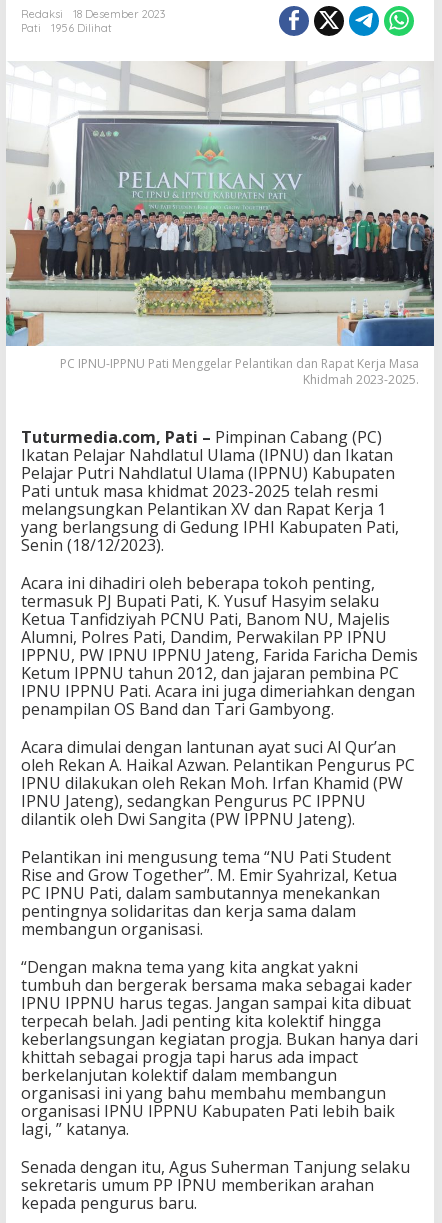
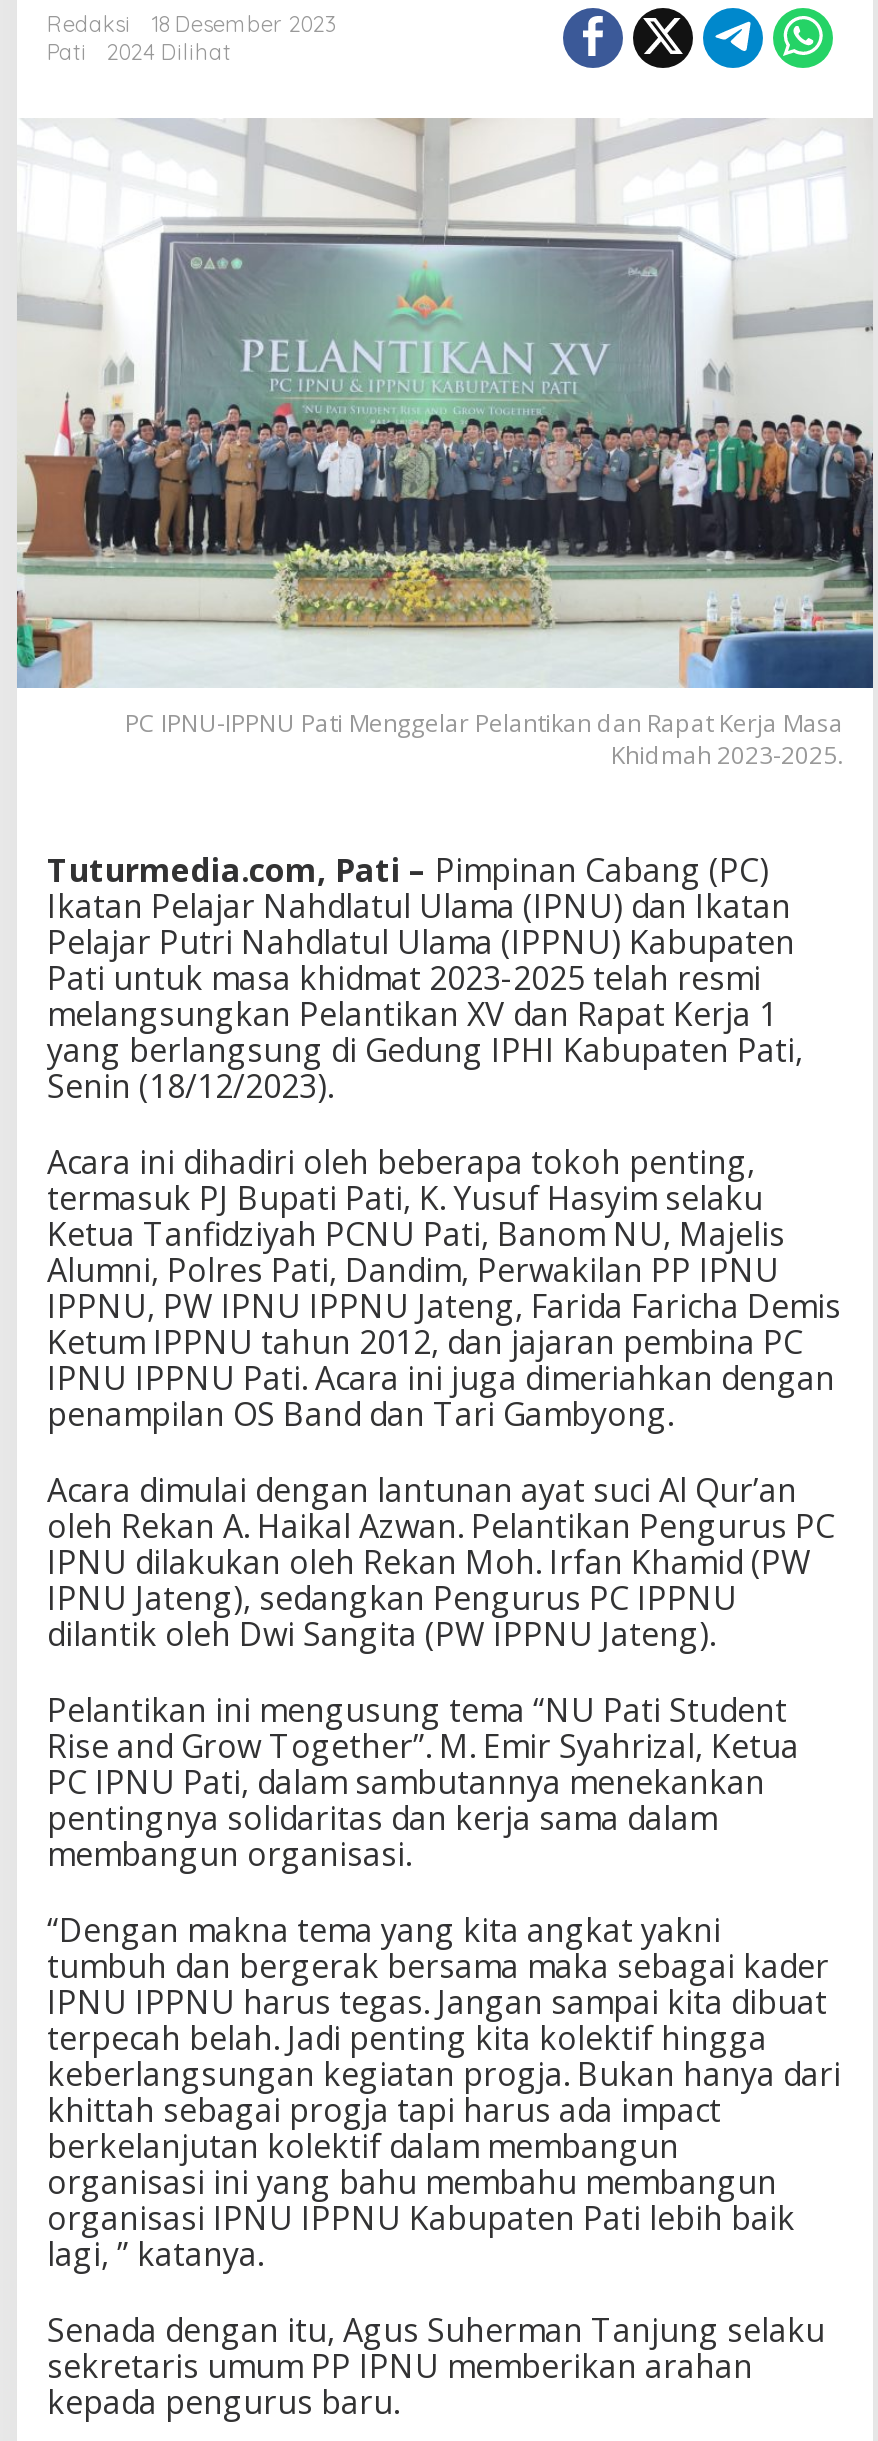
[21,21,112,35] Pati 1956 Dilihat -> [47,38,231,66] Pati 2024 Dilihat

